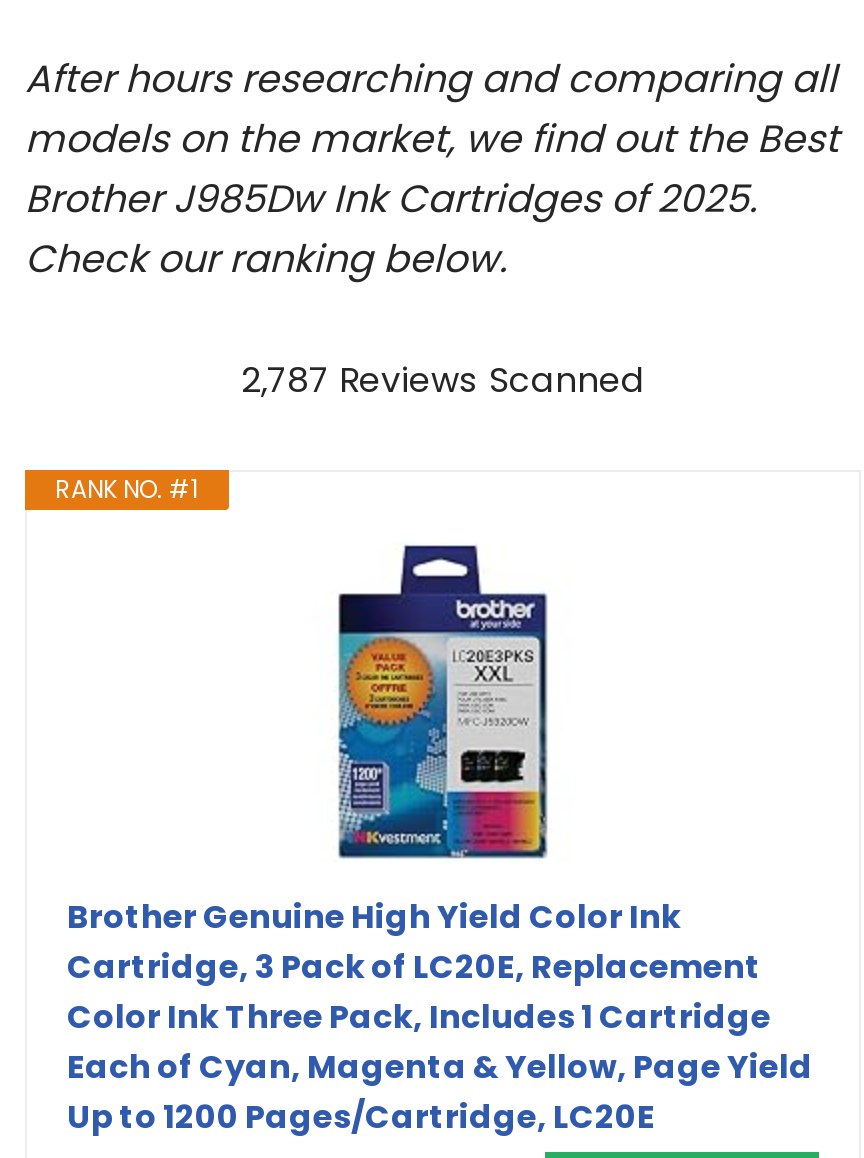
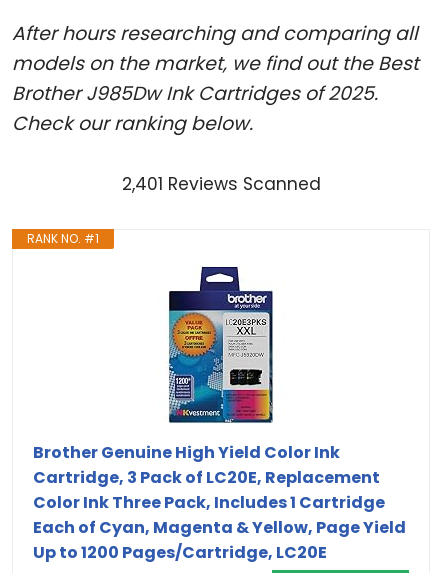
[241,356,645,404] 2,787 Reviews Scanned -> [121,172,320,196] 2,401 Reviews Scanned

